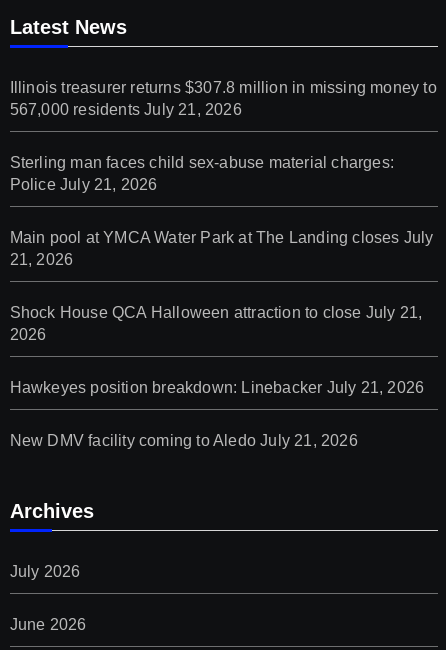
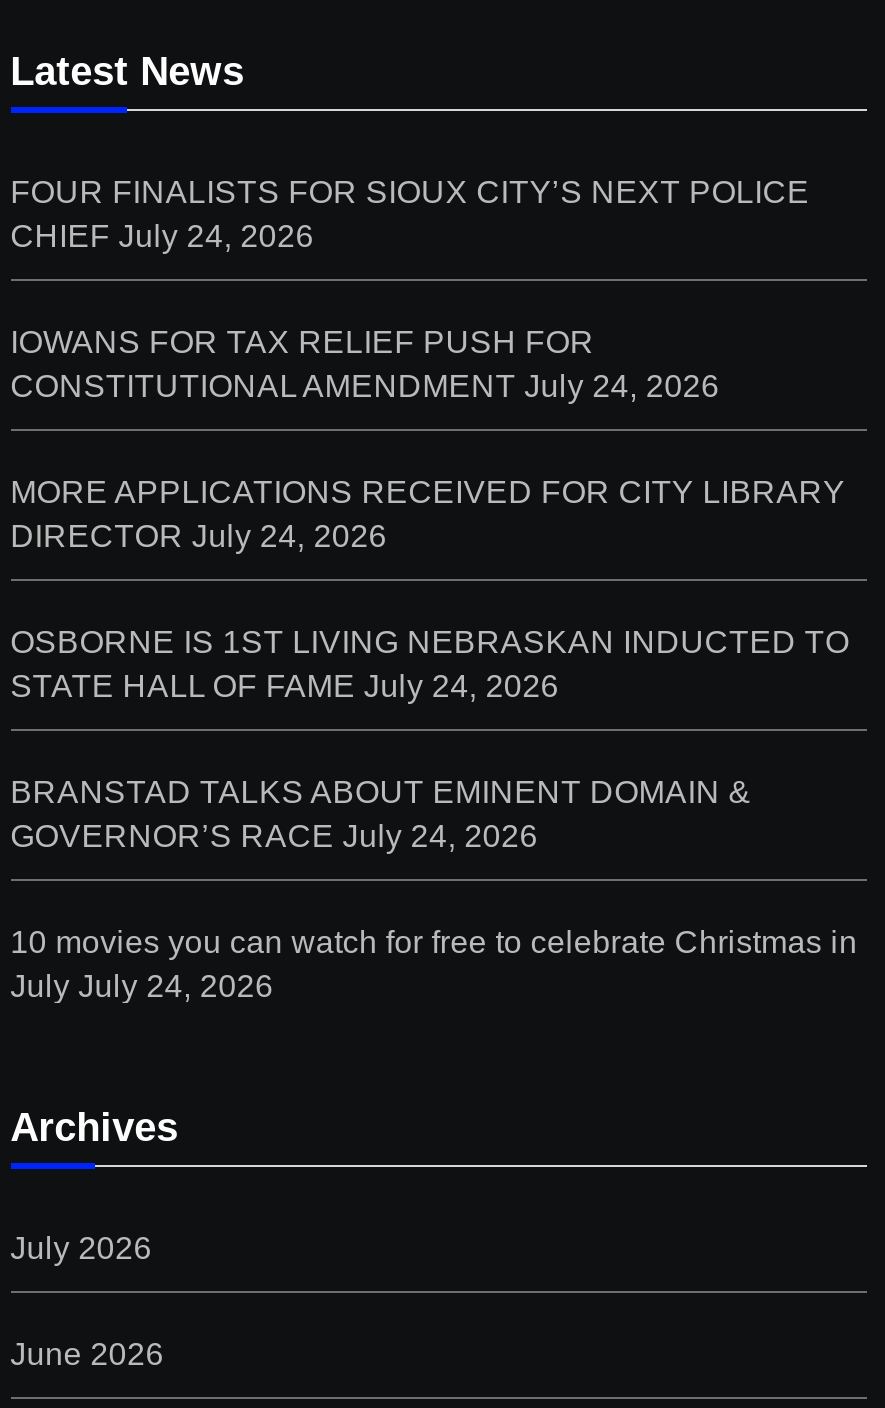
[10,79,437,118] Illinois treasurer returns $307.8 million in missing money to | 567,000 residents July 21, 2026 -> [10,174,809,252] FOUR FINALISTS FOR SIOUX CITY’S NEXT POLICE | CHIEF July 24, 2026
[10,154,394,193] Sterling man faces child sex-abuse material charges: | Police July 21, 2026 -> [10,324,719,402] IOWANS FOR TAX RELIEF PUSH FOR | CONSTITUTIONAL AMENDMENT July 24, 2026
[10,229,434,268] Main pool at YMCA Water Park at The Landing closes July | 21, 2026 -> [10,474,845,552] MORE APPLICATIONS RECEIVED FOR CITY LIBRARY | DIRECTOR July 24, 2026
[10,304,422,343] Shock House QCA Halloween attraction to close July 21, | 2026 -> [10,624,849,702] OSBORNE IS 1ST LIVING NEBRASKAN INDUCTED TO | STATE HALL OF FAME July 24, 2026
[10,379,424,396] Hawkeyes position breakdown: Linebacker July 21, 2026 -> [10,774,751,852] BRANSTAD TALKS ABOUT EMINENT DOMAIN & | GOVERNOR’S RACE July 24, 2026
[10,432,358,449] New DMV facility coming to Aledo July 21, 2026 -> [10,924,857,1002] 10 movies you can watch for free to celebrate Christmas in | July July 24, 2026

